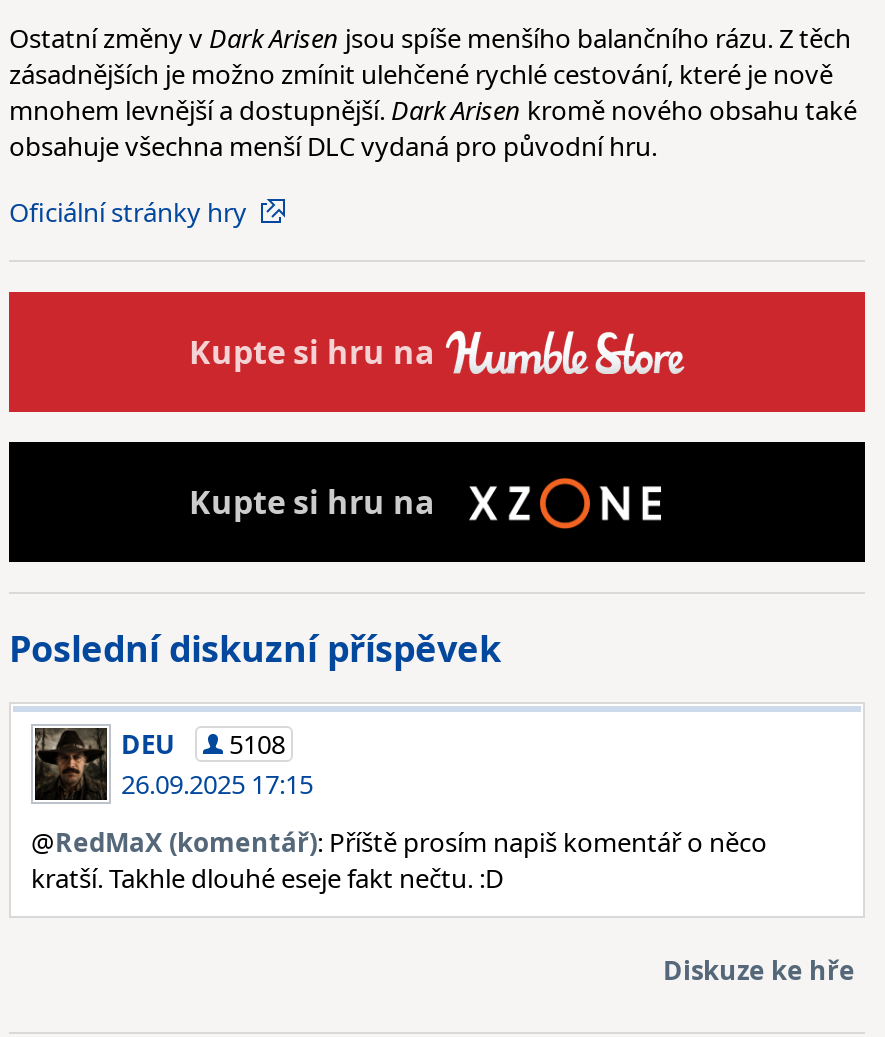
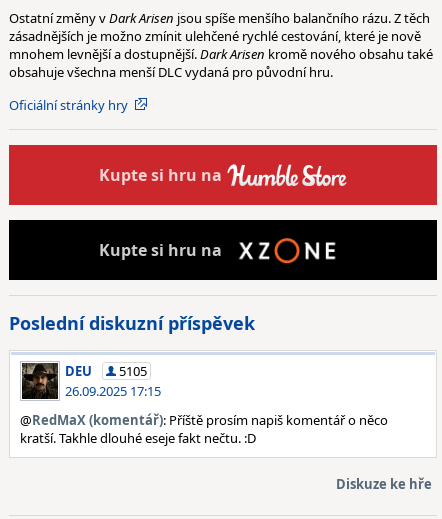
[121,726,285,762] DEU 5108 -> [65,362,147,380] DEU 5105

